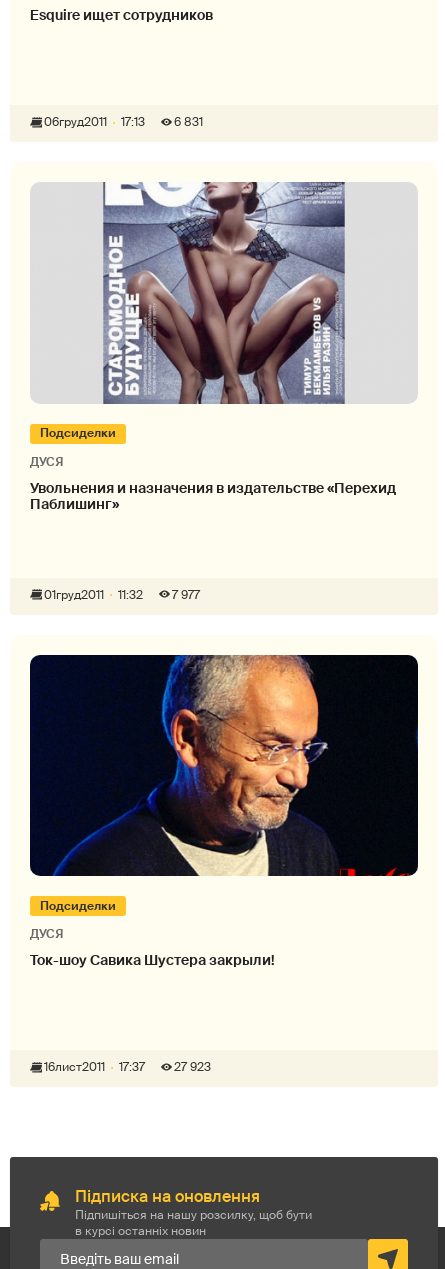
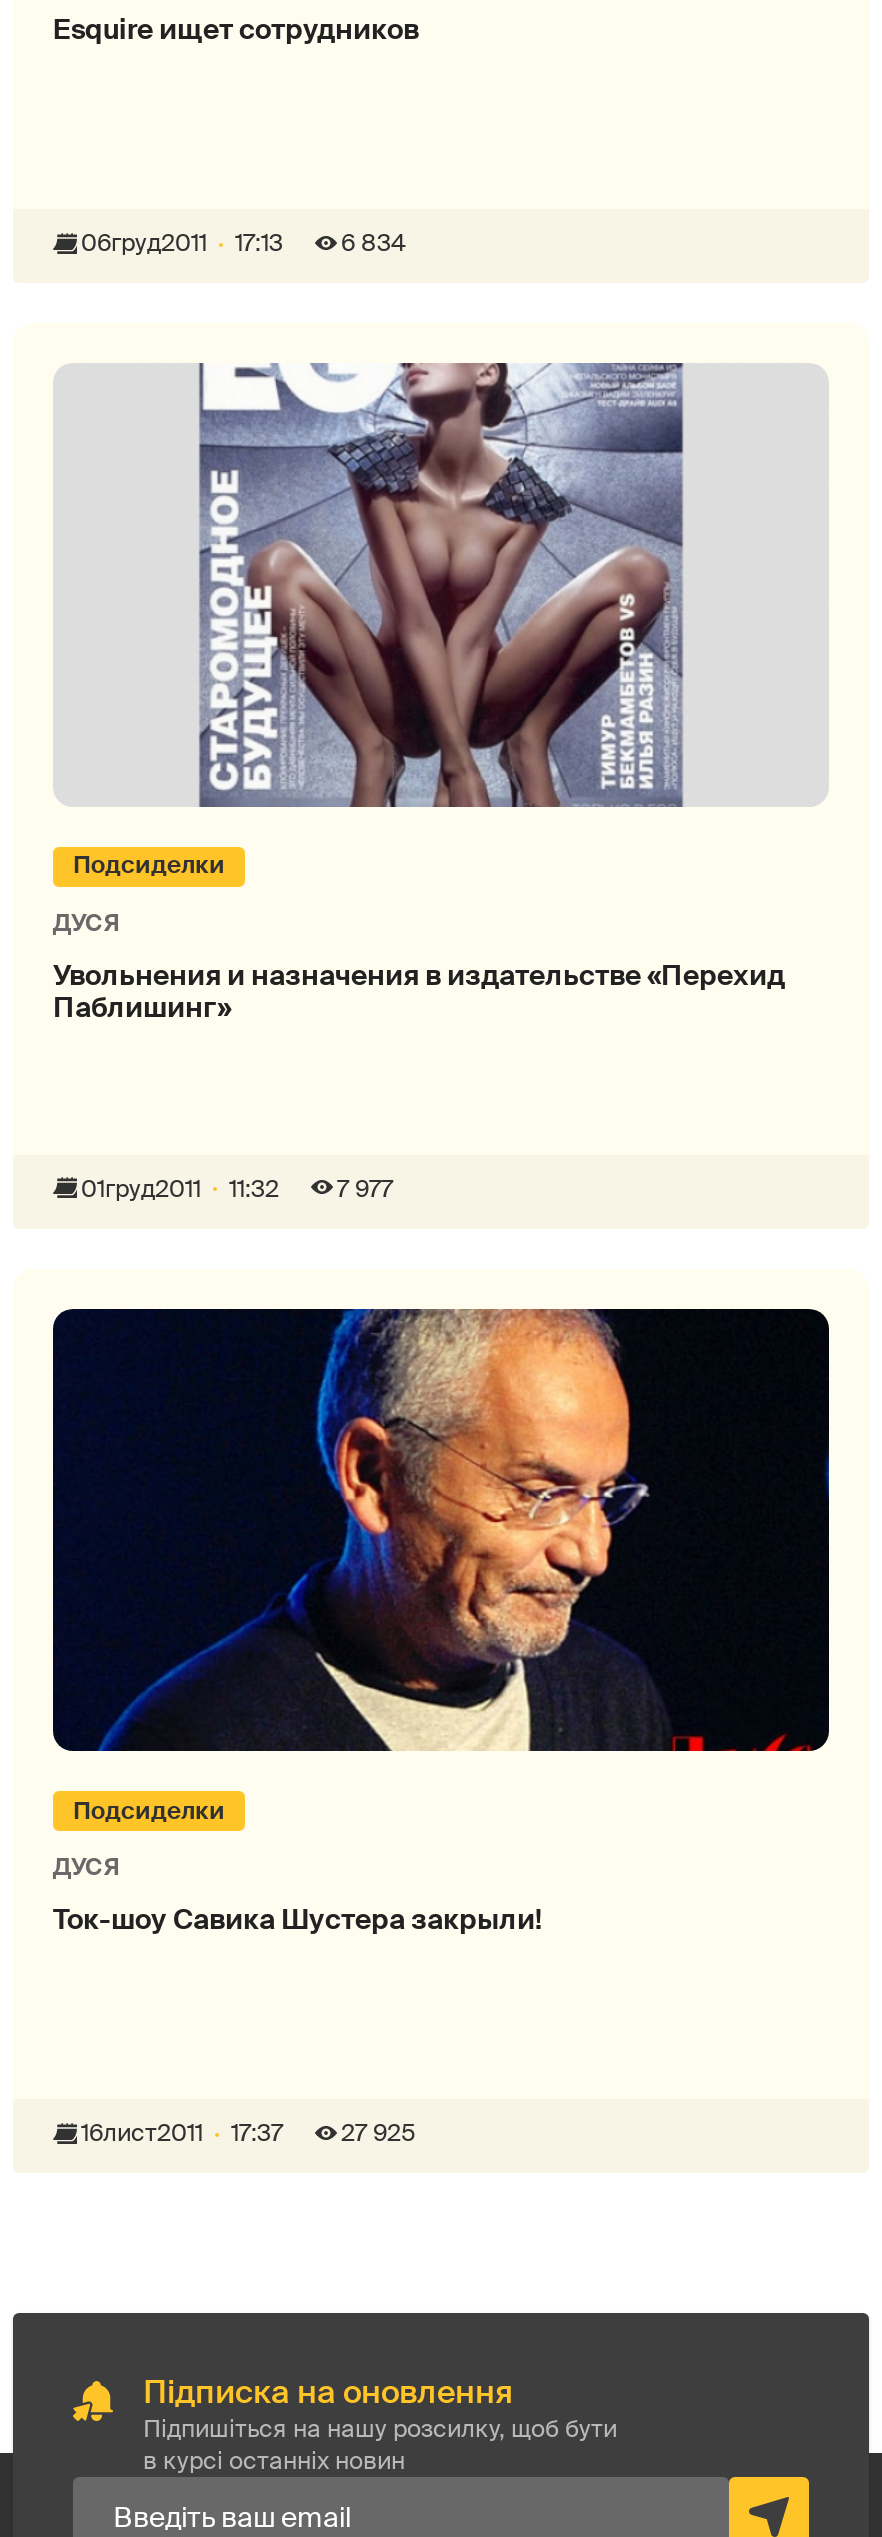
[174,114,203,130] 6 831 -> [341,227,405,259] 6 834
[174,1059,211,1075] 27 923 -> [341,2118,415,2150] 27 925

